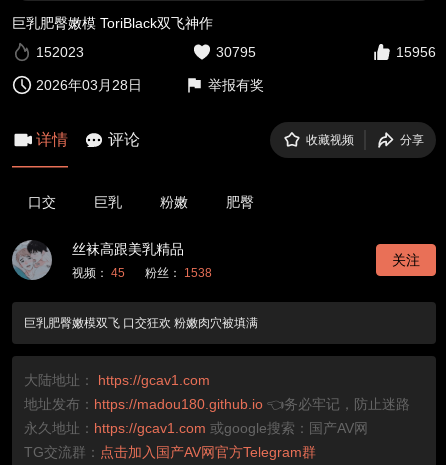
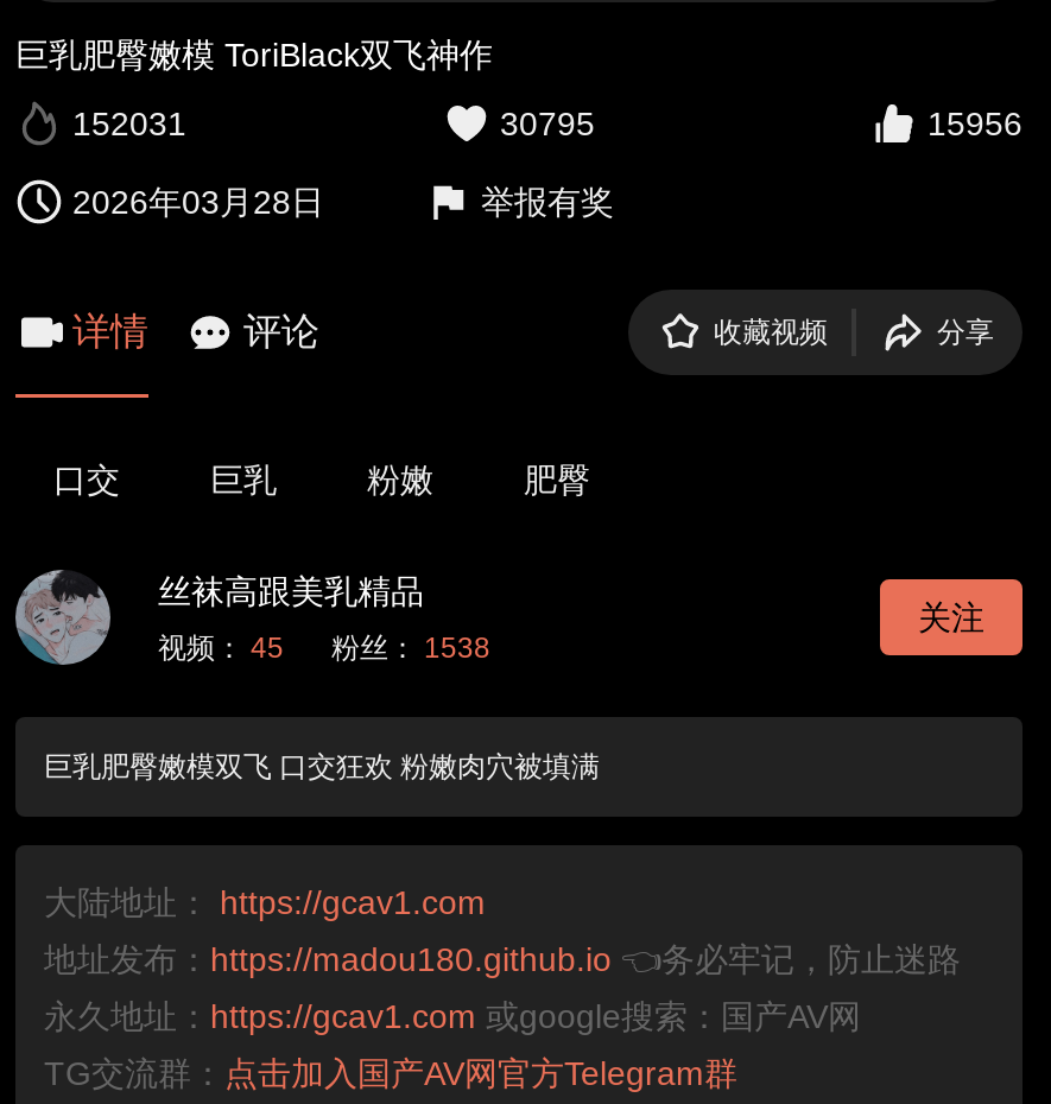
[36,43,84,59] 152023 -> [72,103,186,141] 152031

